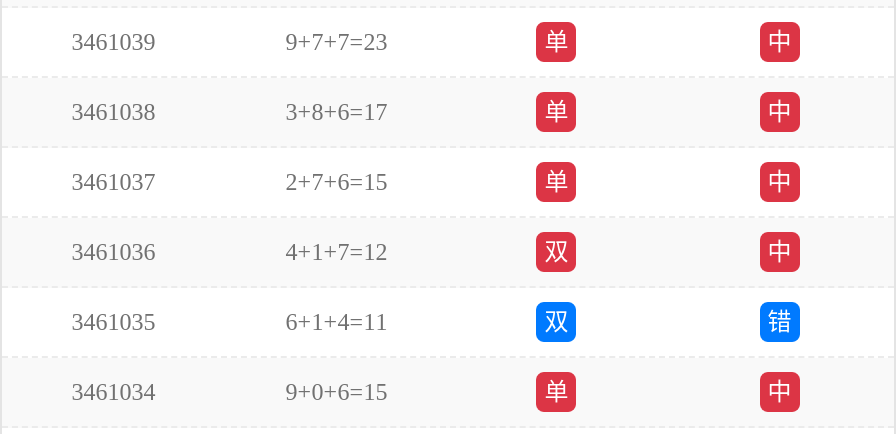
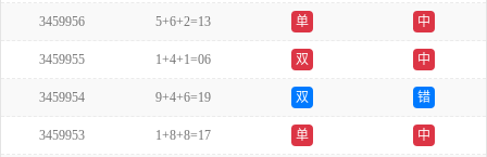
[72,28,156,56] 3461039 -> [39,14,85,29] 3459956
[286,28,388,56] 9+7+7=23 -> [155,14,211,29] 5+6+2=13
[72,98,792,266] 3461038 | 3+8+6=17 | 单 | 中 | 3461037 | 2+7+6=15 | 单 | 中 | 3461036 | 4+1+7=12 -> [39,52,211,67] 3459955 | 1+4+1=06
[72,308,156,336] 3461035 -> [39,90,85,105] 3459954
[286,308,388,336] 6+1+4=11 -> [155,90,211,105] 9+4+6=19
[72,378,156,406] 3461034 -> [39,128,85,143] 3459953
[286,378,388,406] 9+0+6=15 -> [155,128,211,143] 1+8+8=17

